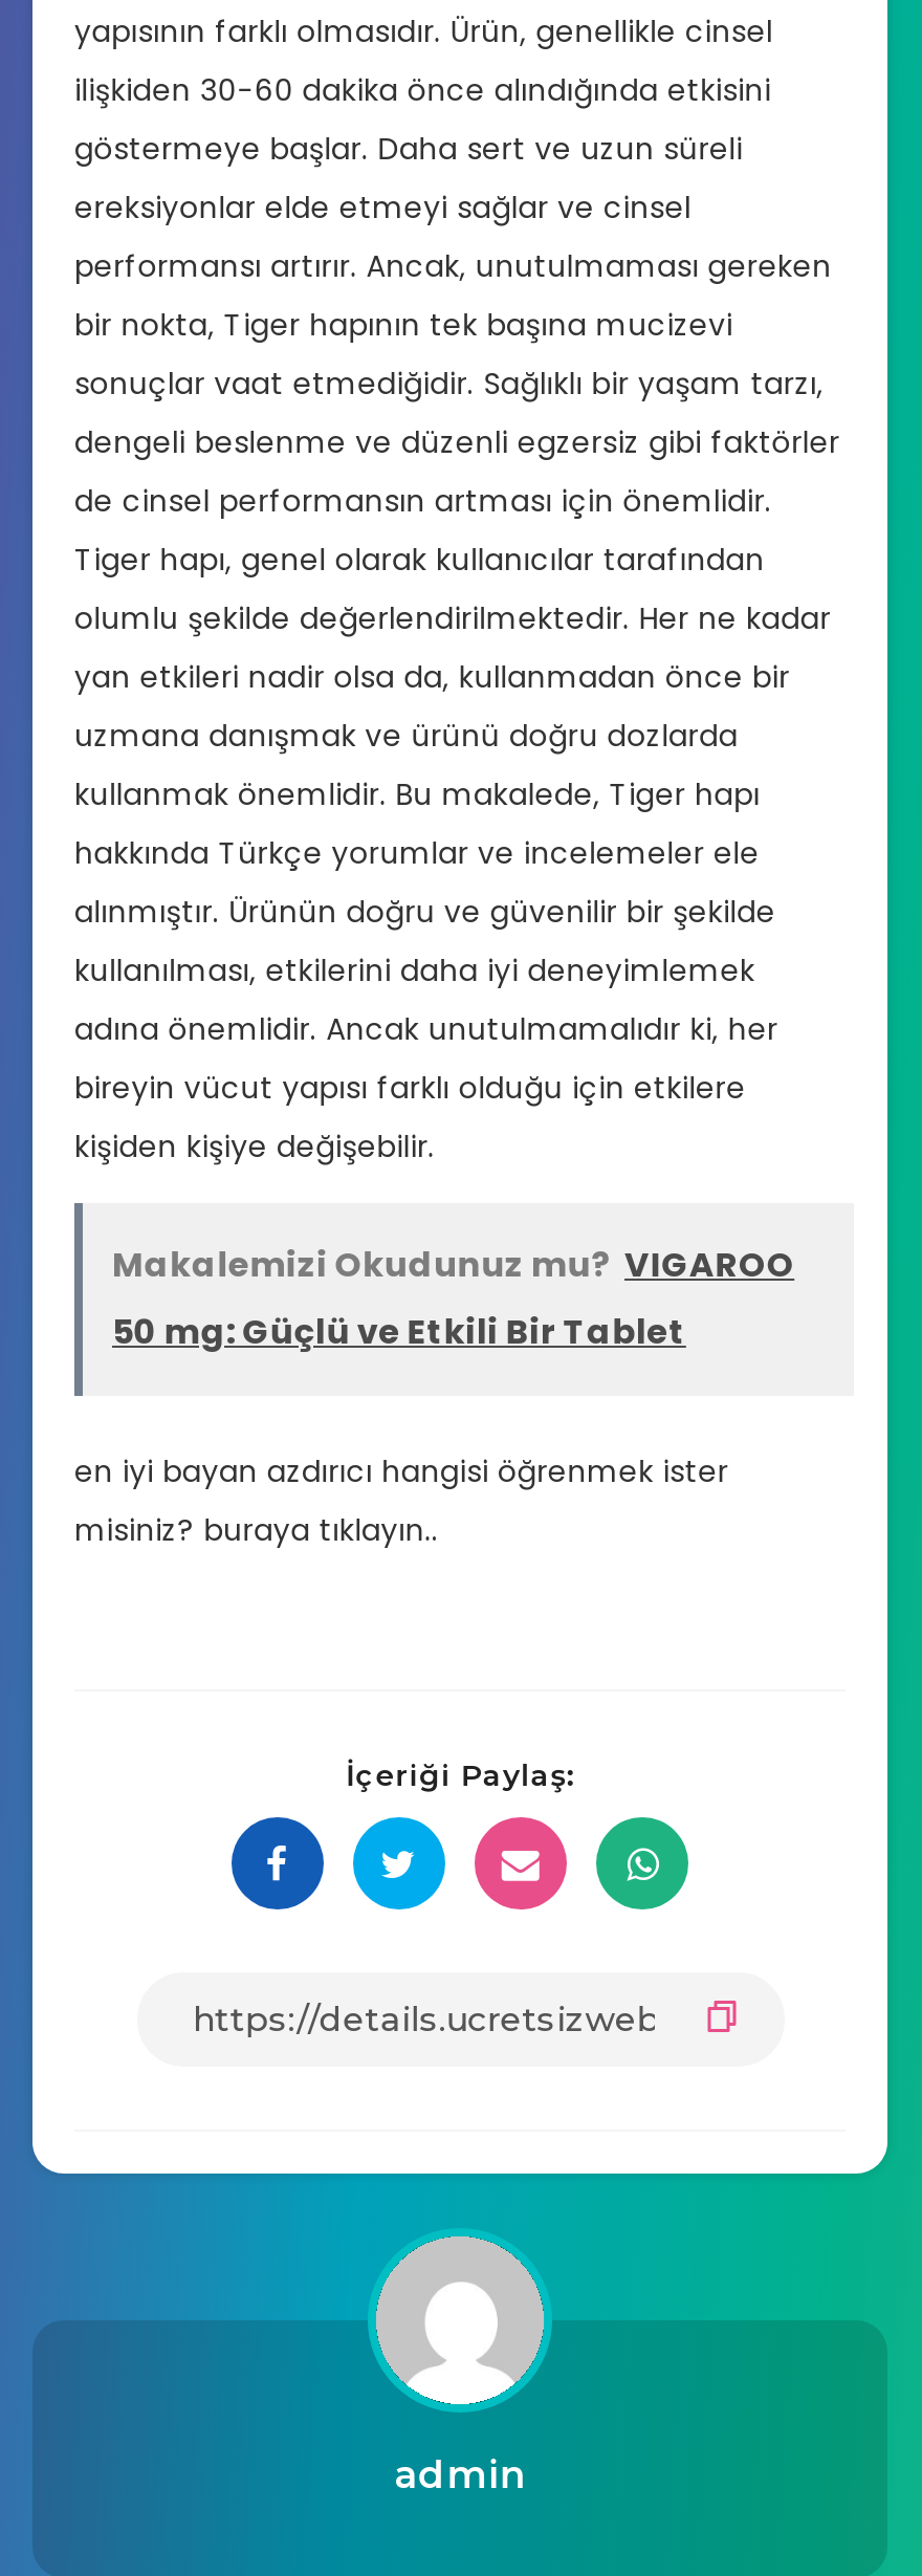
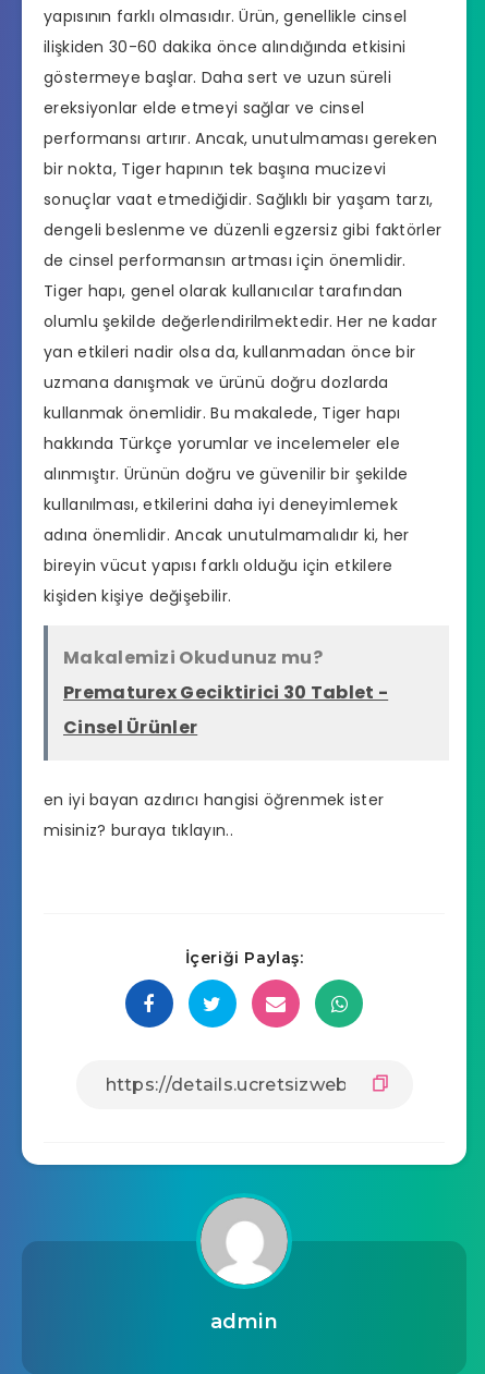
[112,1240,794,1355] Makalemizi Okudunuz mu? VIGAROO | 50 mg: Güçlü ve Etkili Bir Tablet -> [63,645,388,739] Makalemizi Okudunuz mu? | Prematurex Geciktirici 30 Tablet - | Cinsel Ürünler

